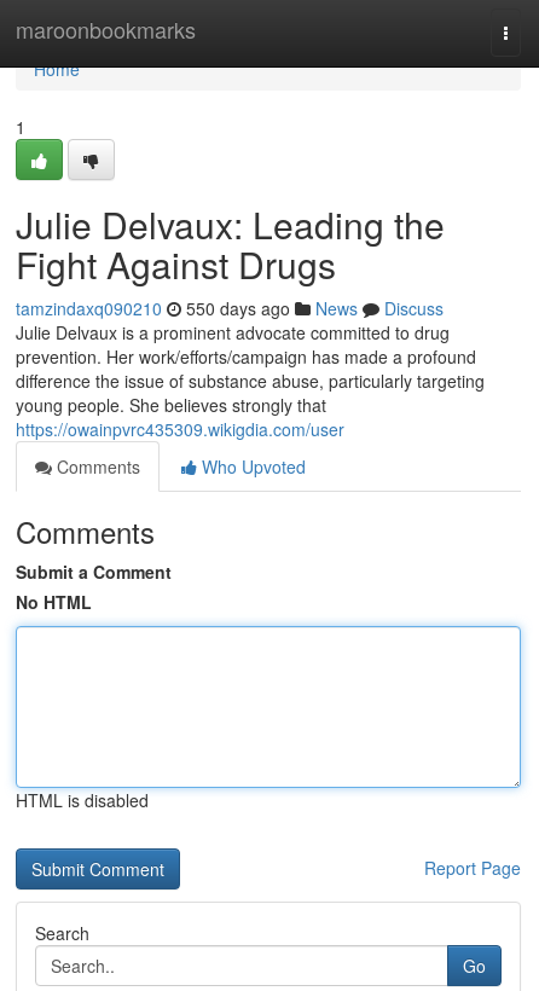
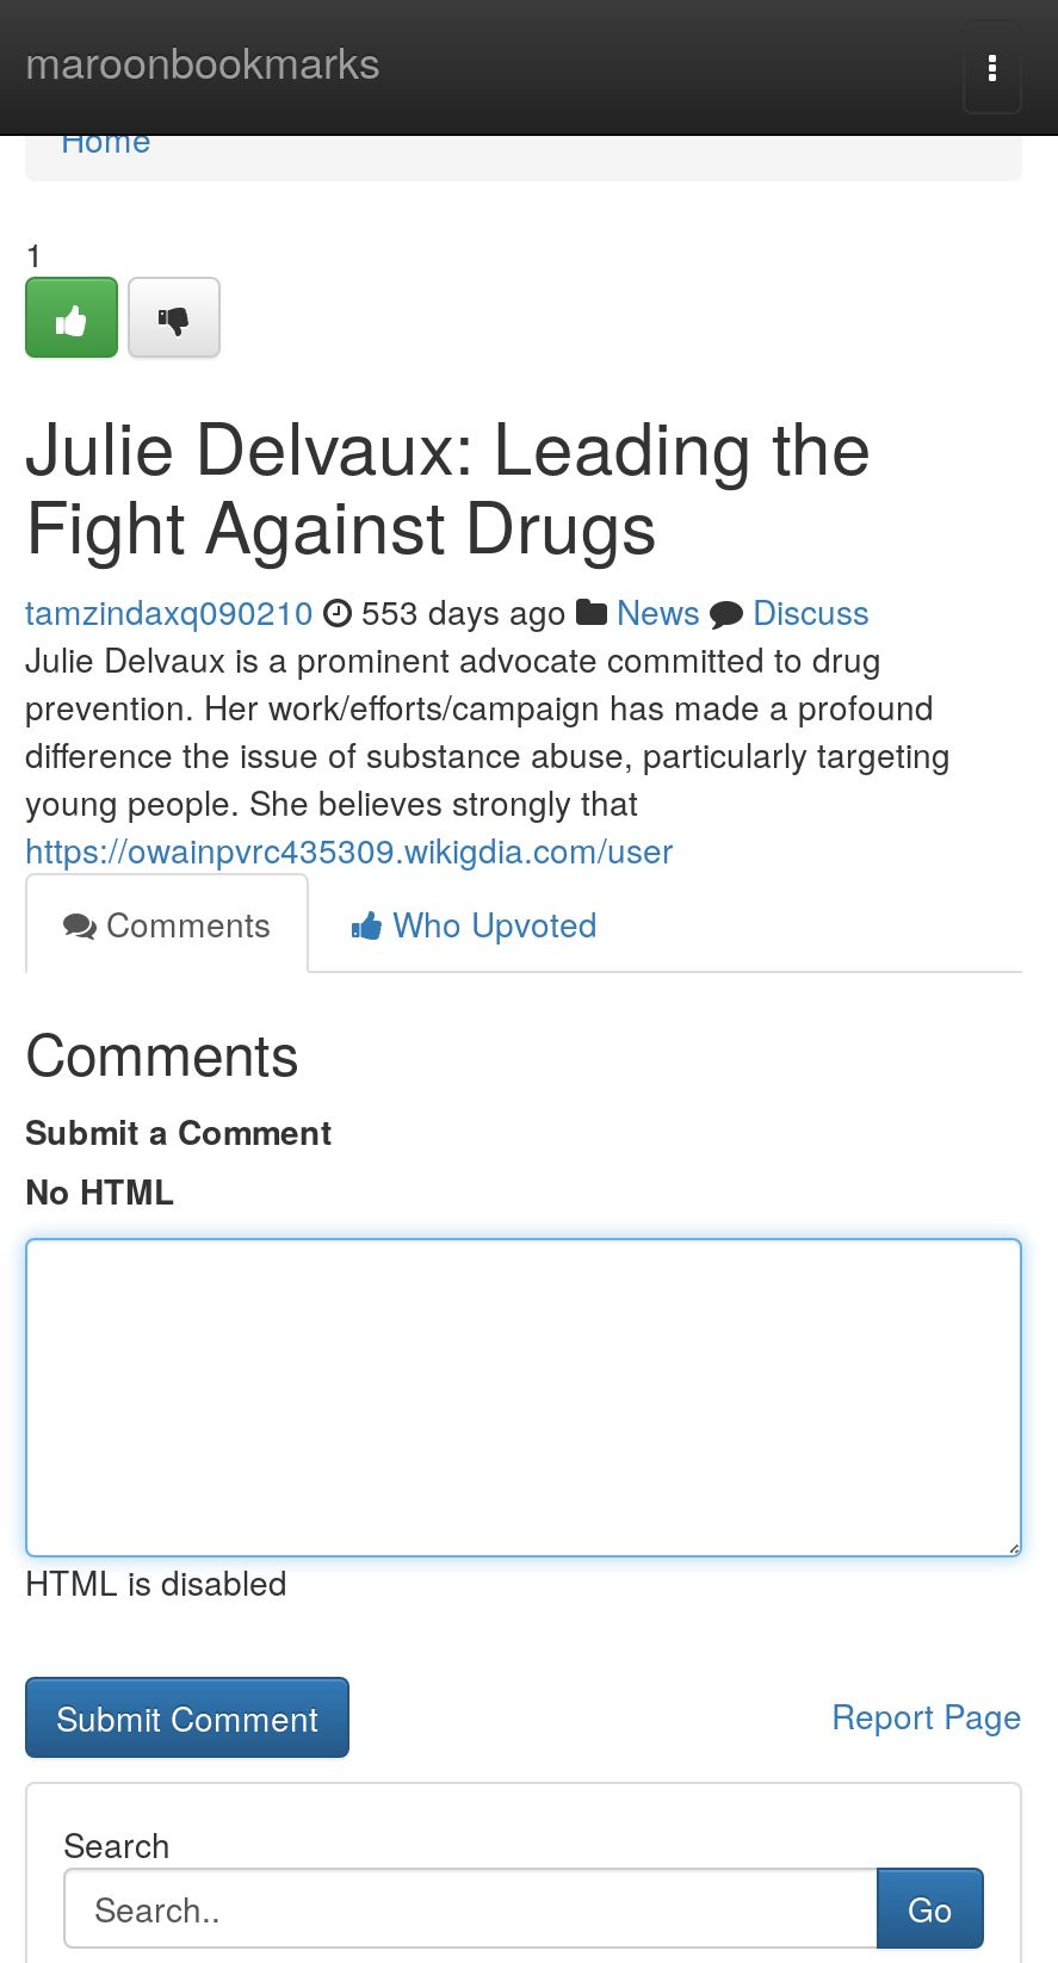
[16,296,444,320] tamzindaxq090210 550 days ago News Discuss -> [25,587,870,634] tamzindaxq090210 553 days ago News Discuss

